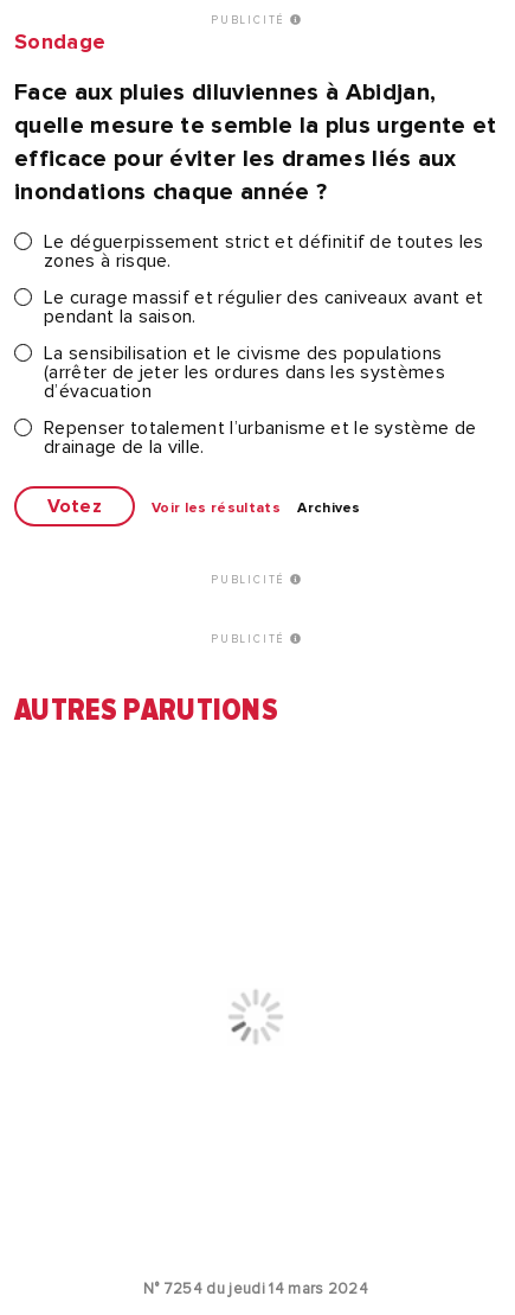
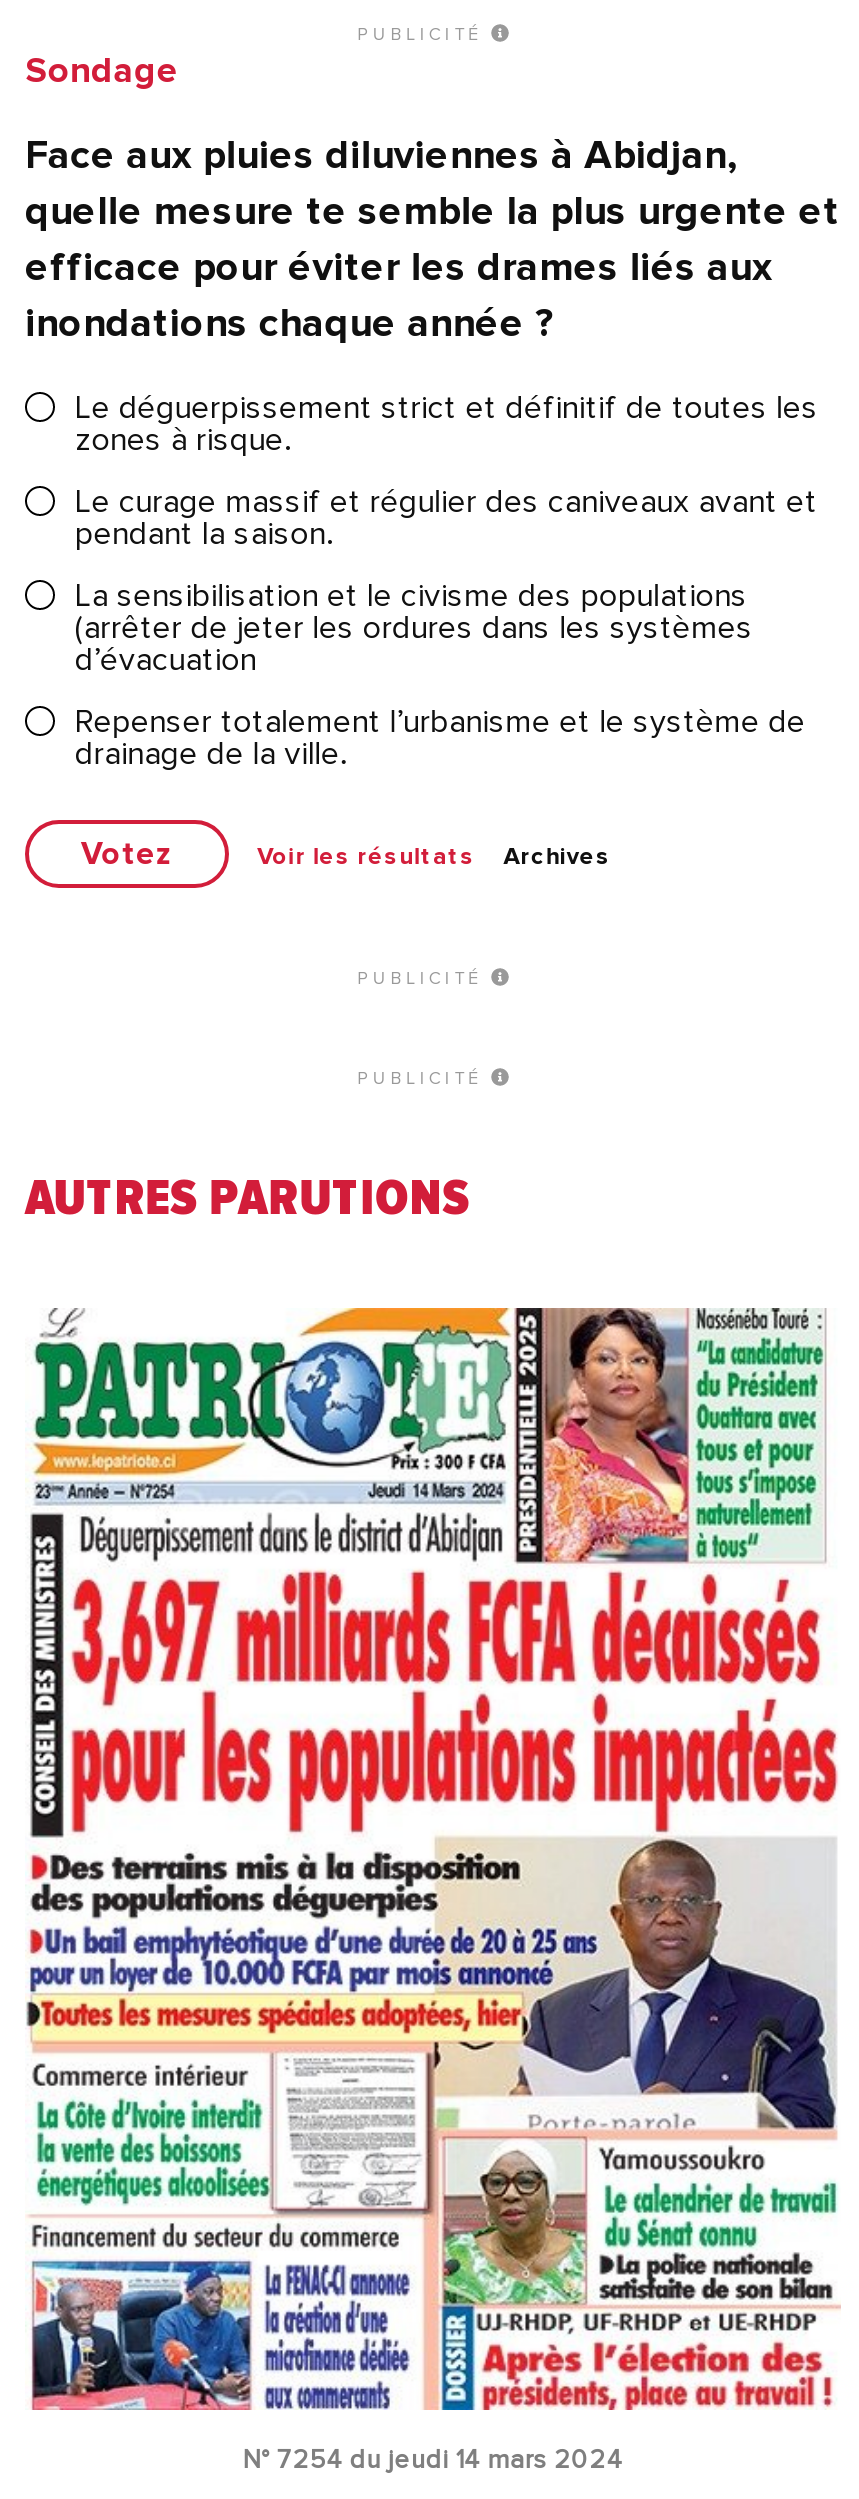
none -> [25,1306,841,2412] [image]

